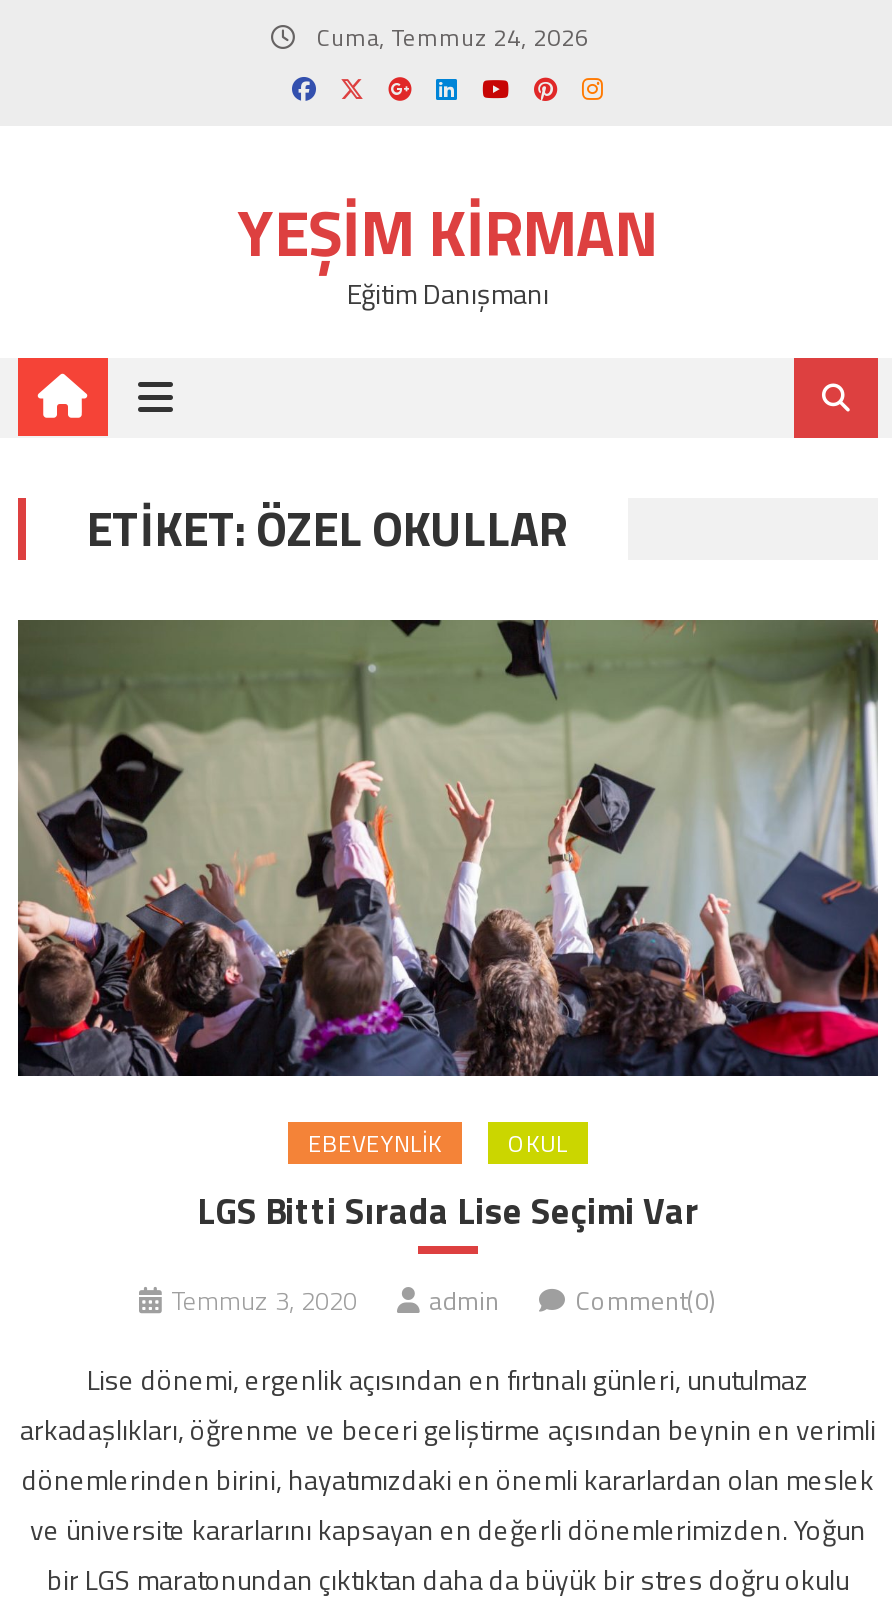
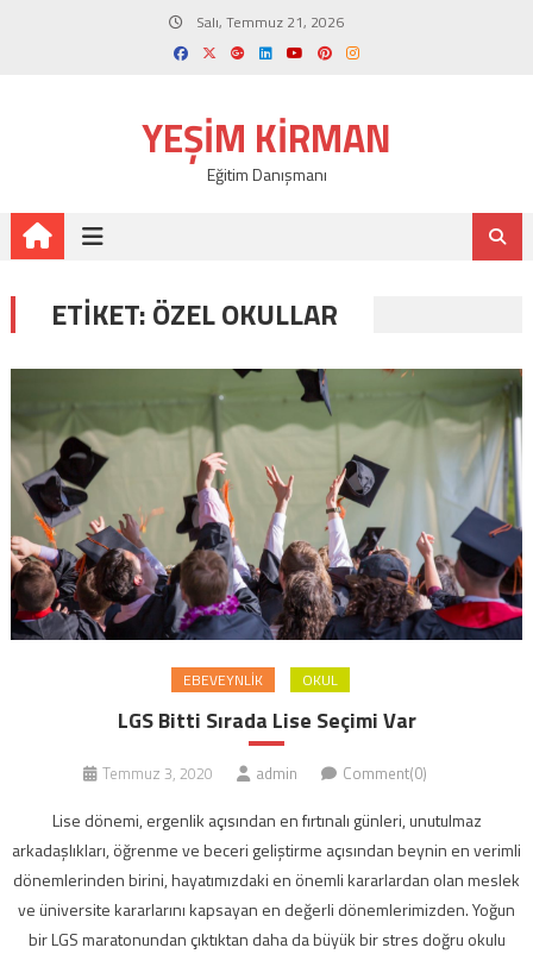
[311,18,589,56] Cuma, Temmuz 24, 2026 -> [192,11,343,33] Salı, Temmuz 21, 2026

